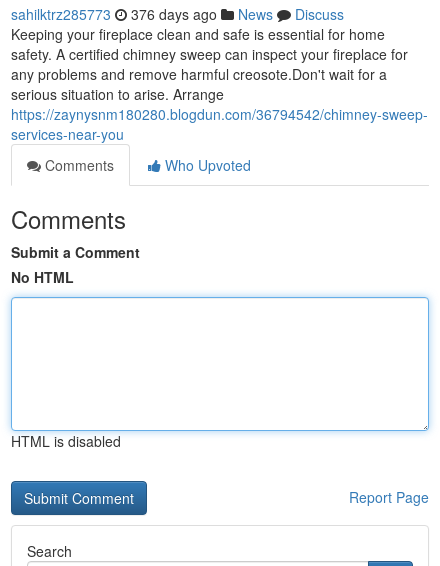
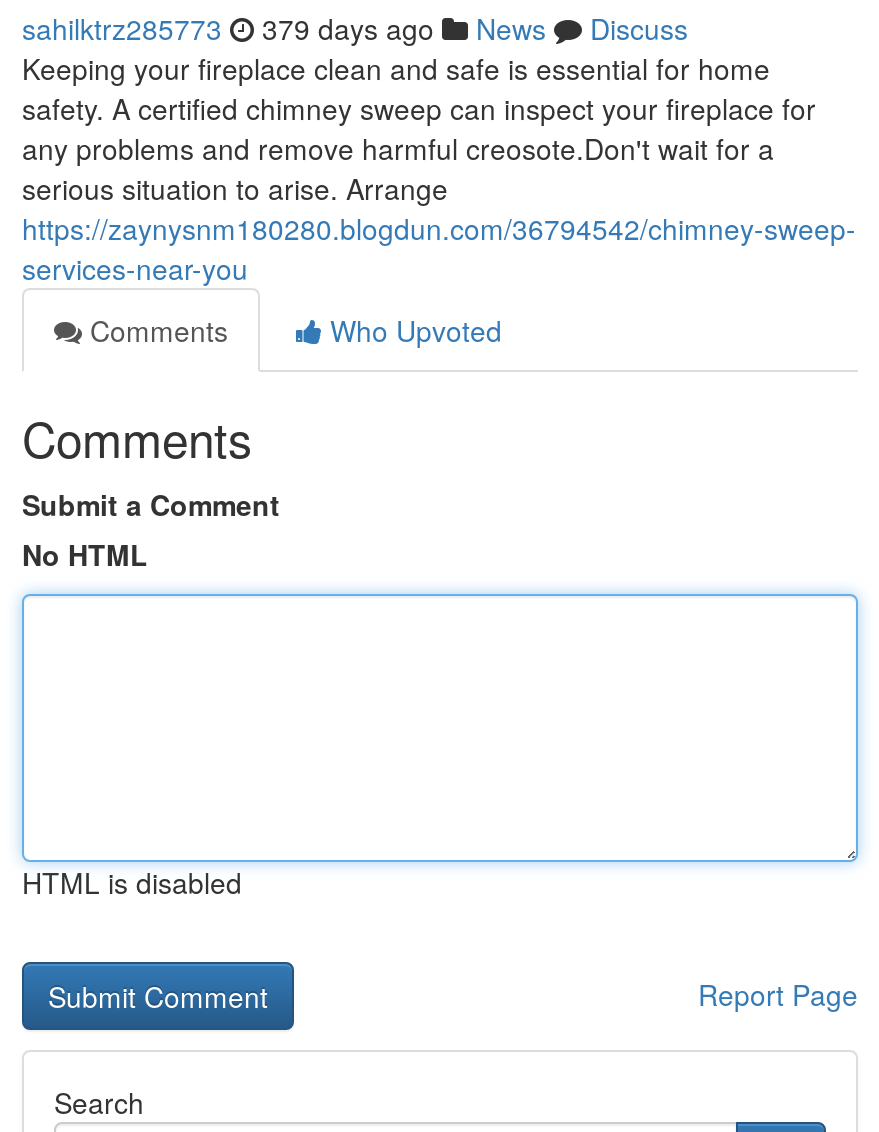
[11,4,344,24] sahilktrz285773 376 days ago News Discuss -> [22,8,688,48] sahilktrz285773 379 days ago News Discuss

